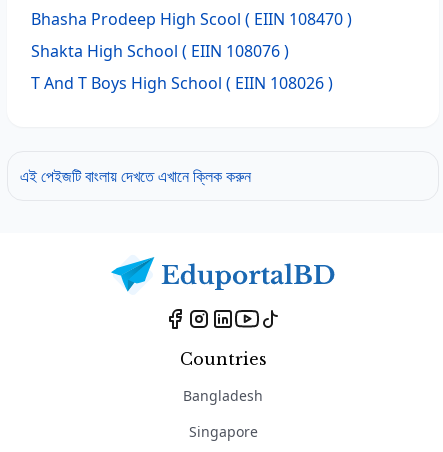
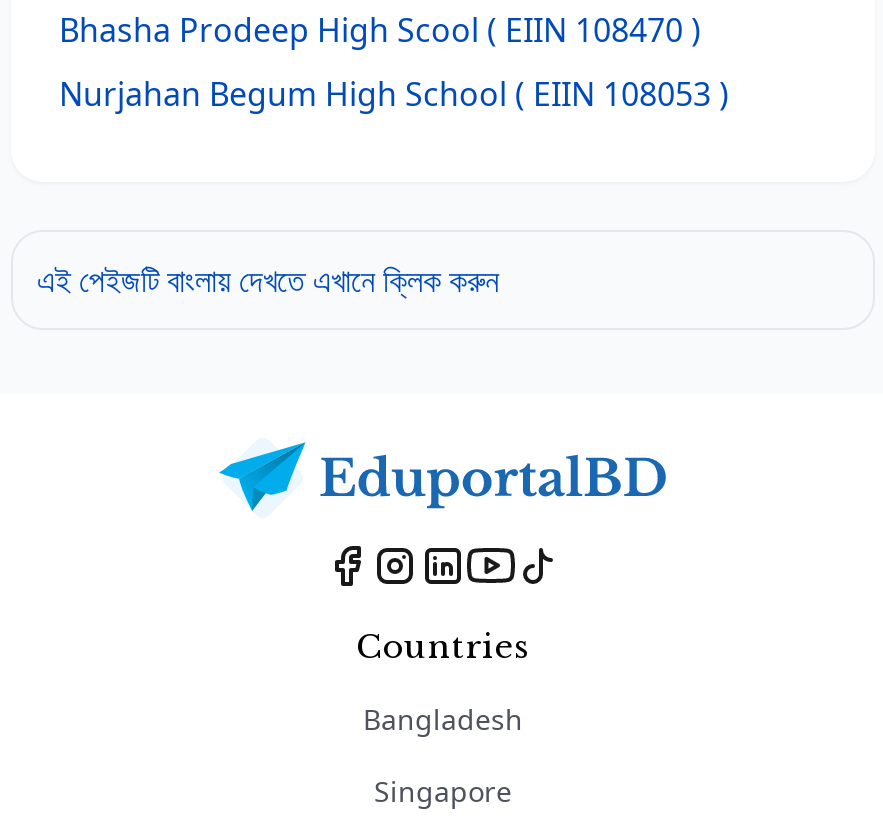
[31,40,333,94] Shakta High School ( EIIN 108076 ) | T And T Boys High School ( EIIN 108026 ) -> [59,72,729,116] Nurjahan Begum High School ( EIIN 108053 )

